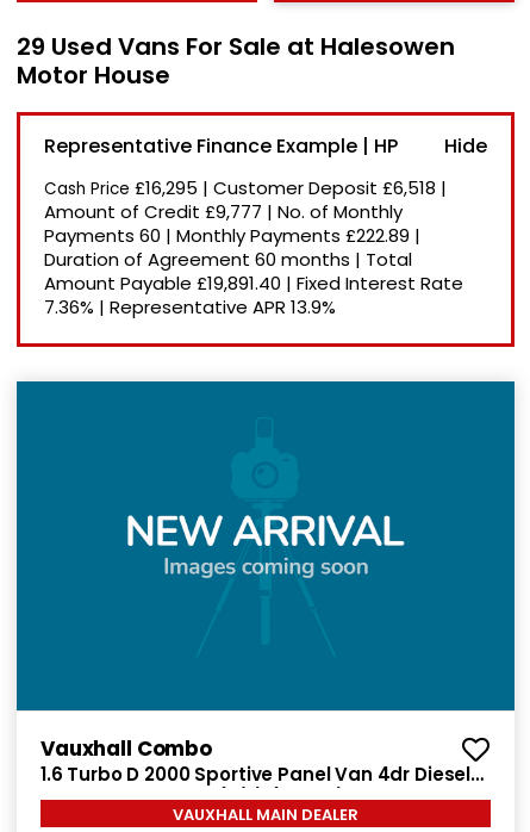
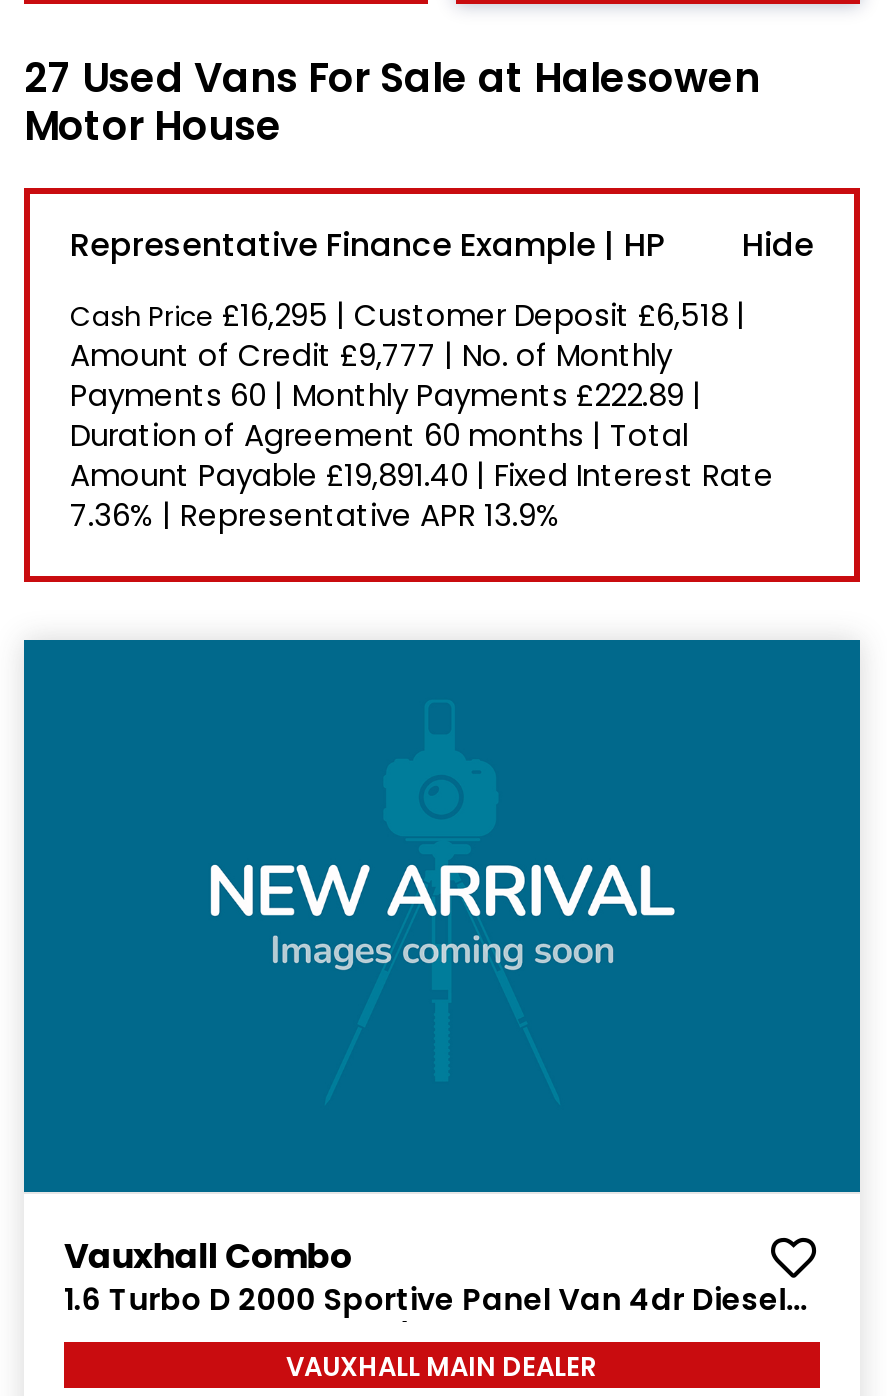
[17,30,455,63] 29 Used Vans For Sale at Halesowen -> [24,50,760,106] 27 Used Vans For Sale at Halesowen

